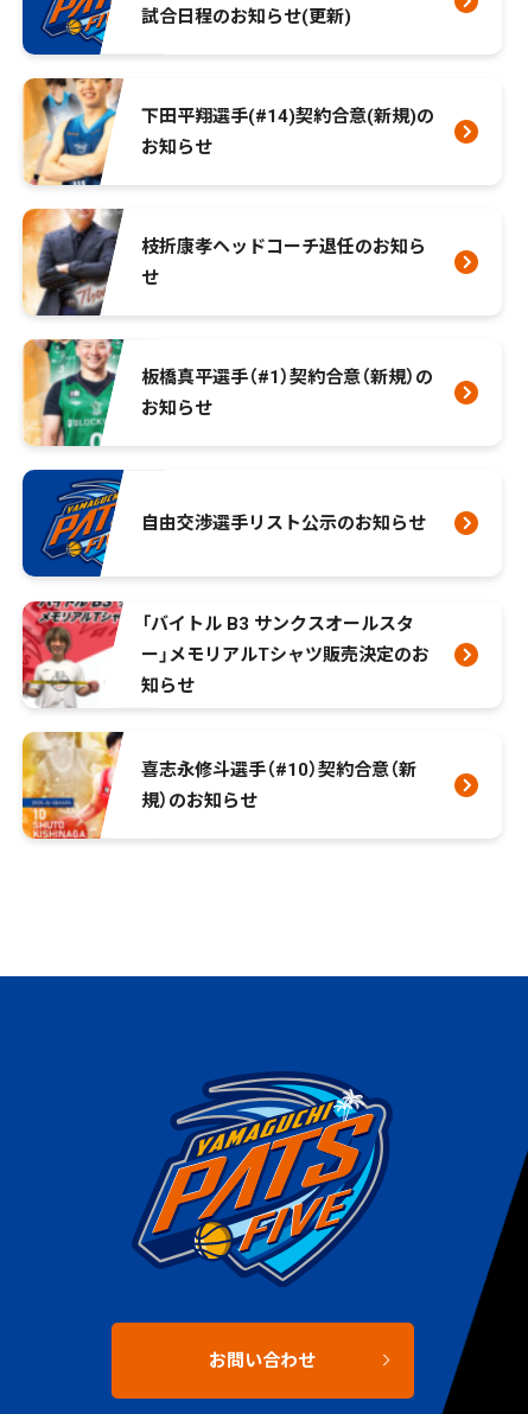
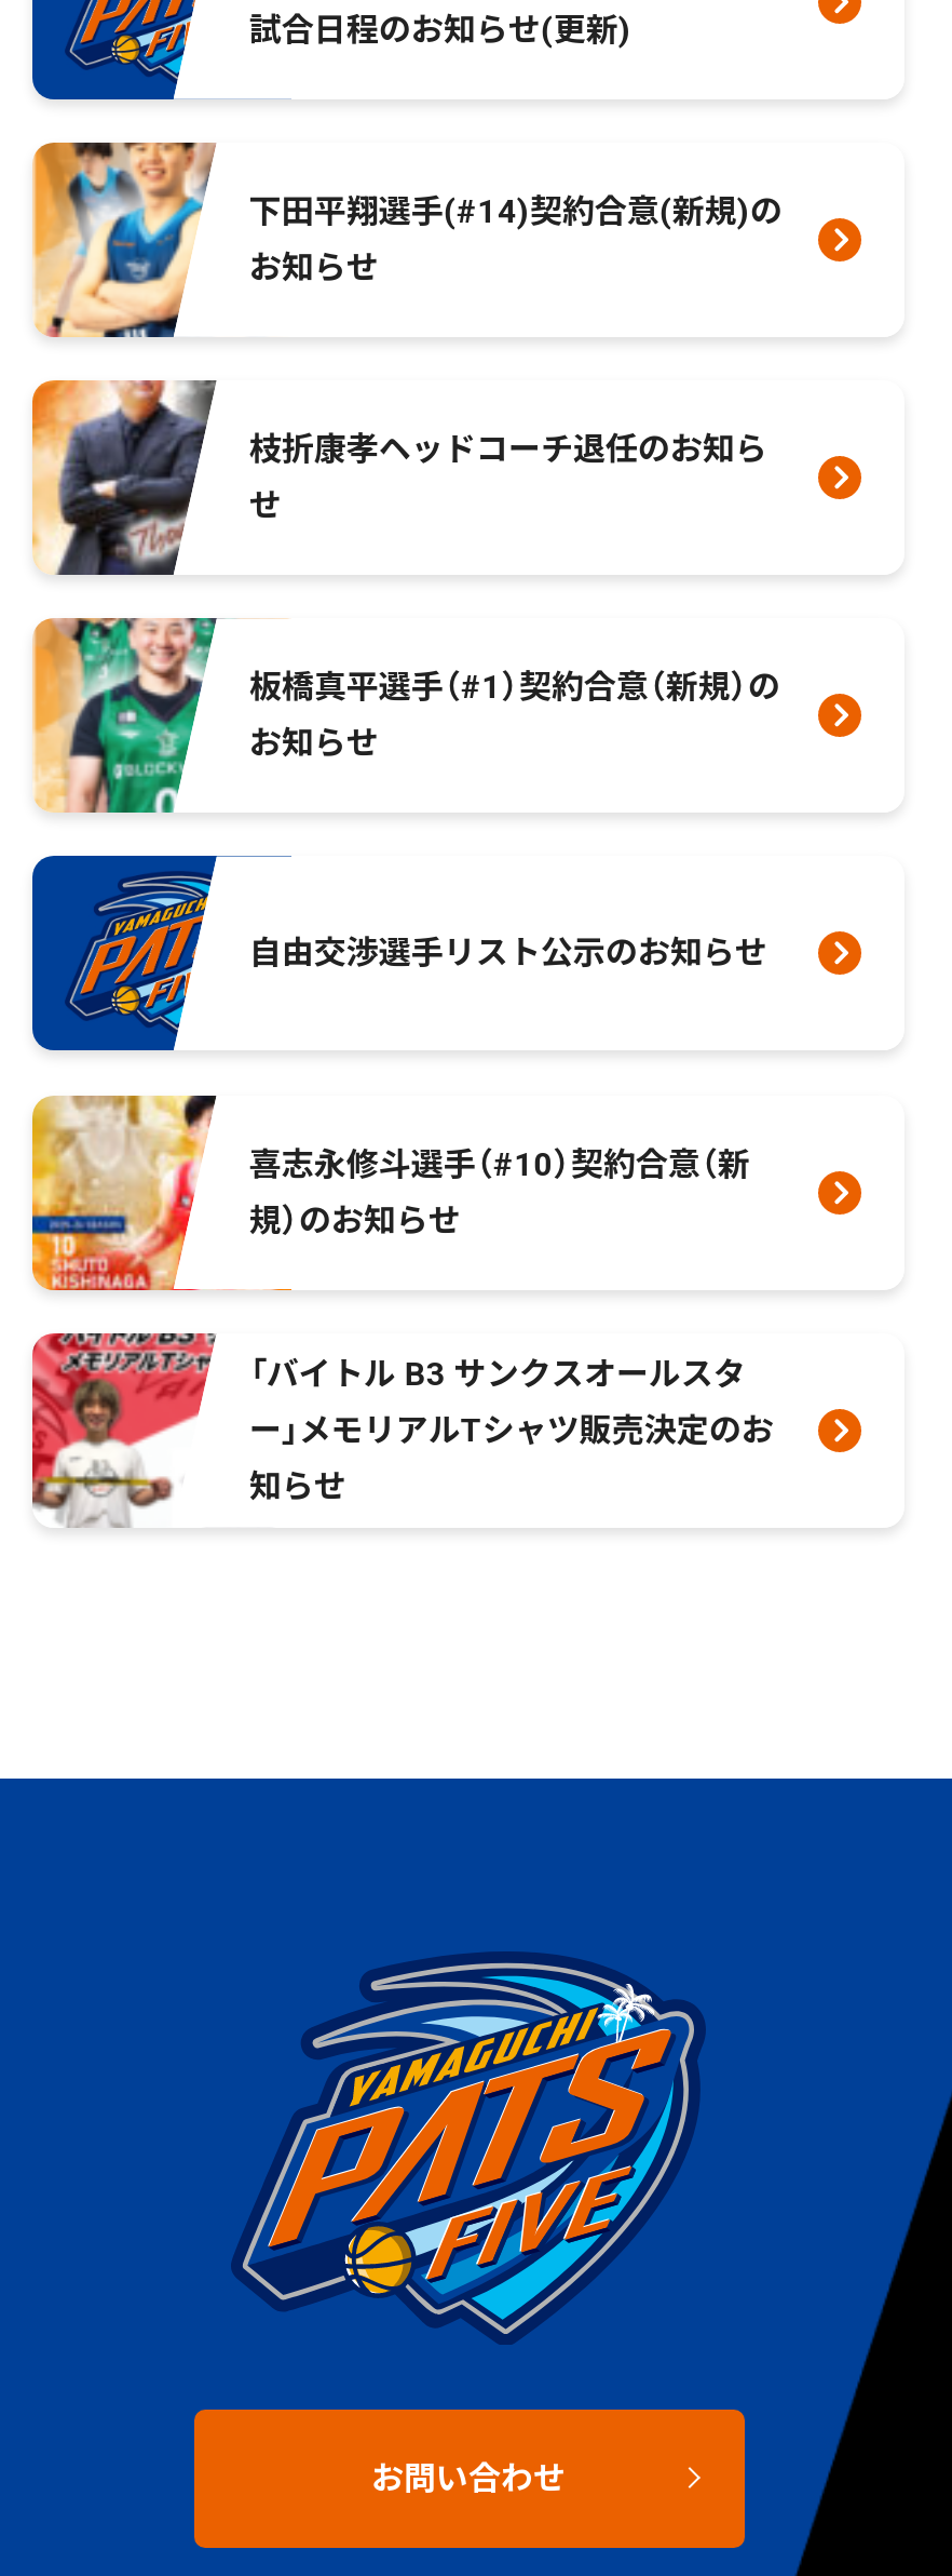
moved [20,599,430,711] -> [28,1329,774,1532]: [image] | 「バイトル B3 サンクスオールスタ | ー」メモリアルTシャツ販売決定のお | 知らせ
moved [21,731,417,840] -> [30,1094,750,1292]: [image] | 喜志永修斗選手（#10）契約合意（新 | 規）のお知らせ

